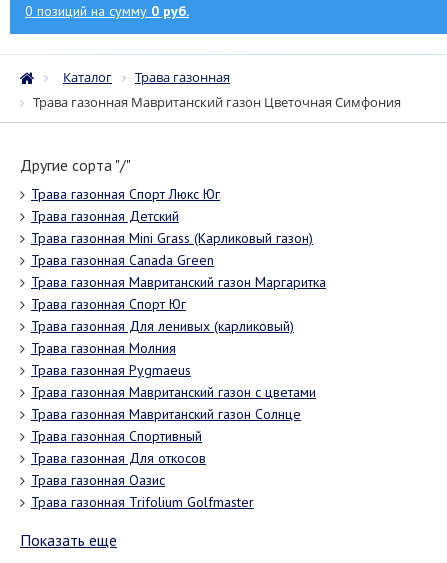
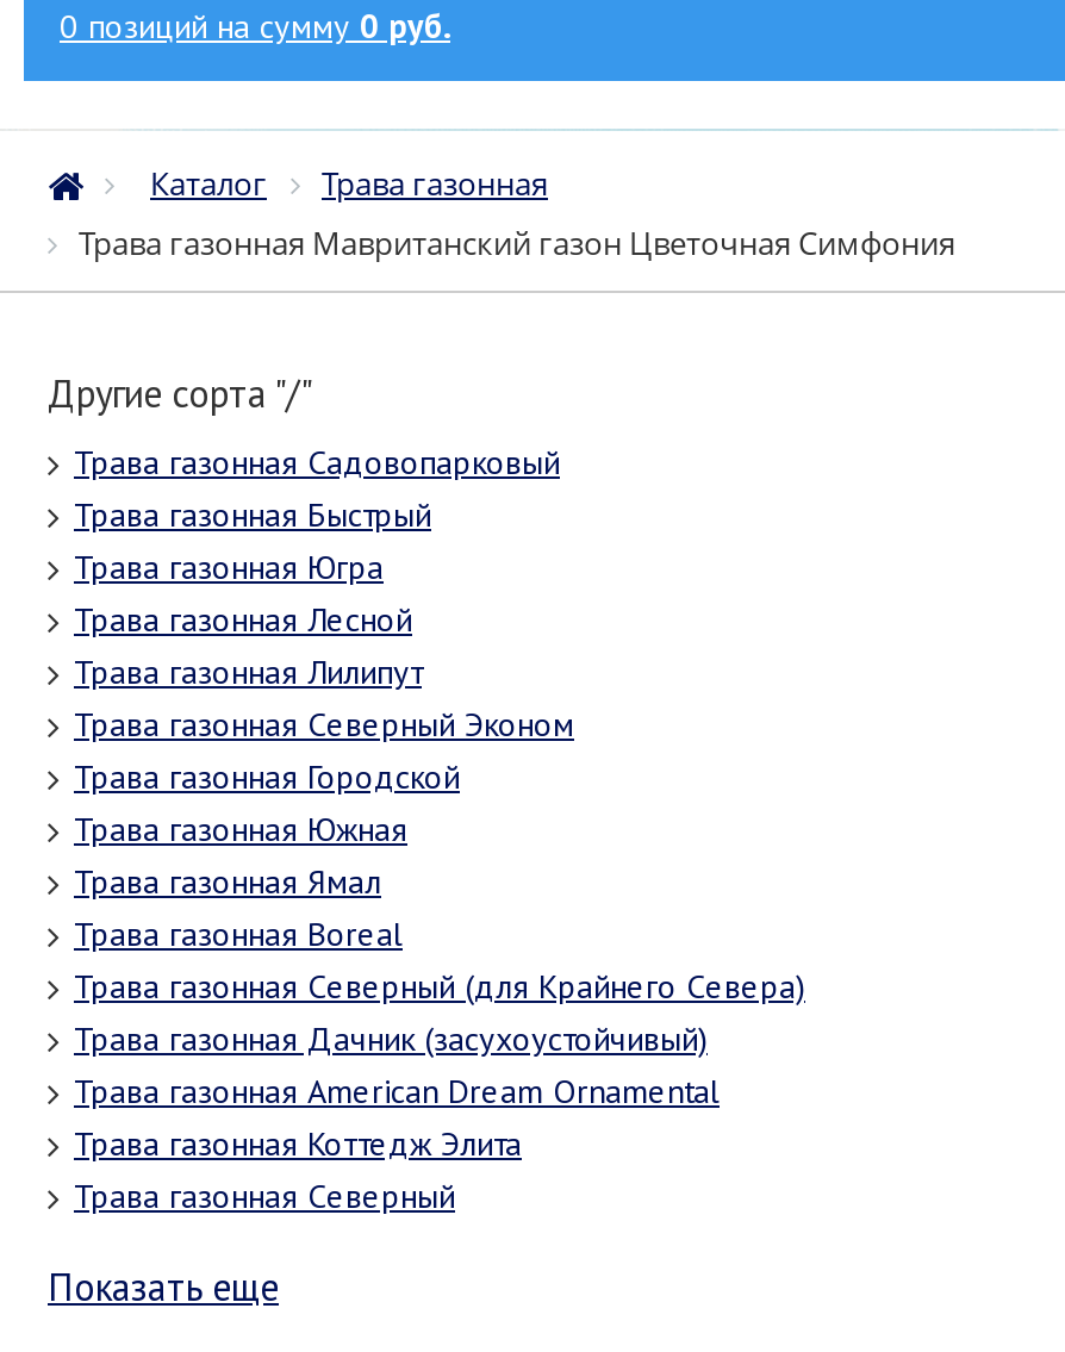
[31,185,326,511] Трава газонная Спорт Люкс Юг | Трава газонная Детский | Трава газонная Mini Grass (Карликовый газон) | Трава газонная Canada Green | Трава газонная Мавританский газон Маргаритка | Трава газонная Спорт Юг | Трава газонная Для ленивых (карликовый) | Трава газонная Молния | Трава газонная Pygmaeus | Трава газонная Мавританский газон с цветами | Трава газонная Мавританский газон Солнце | Трава газонная Спортивный | Трава газонная Для откосов | Трава газонная Оазис | Трава газонная Trifolium Golfmaster -> [74,441,805,1217] Трава газонная Садовопарковый | Трава газонная Быстрый | Трава газонная Югра | Трава газонная Лесной | Трава газонная Лилипут | Трава газонная Северный Эконом | Трава газонная Городской | Трава газонная Южная | Трава газонная Ямал | Трава газонная Boreal | Трава газонная Северный (для Крайнего Севера) | Трава газонная Дачник (засухоустойчивый) | Трава газонная American Dream Ornamental | Трава газонная Коттедж Элита | Трава газонная Северный

